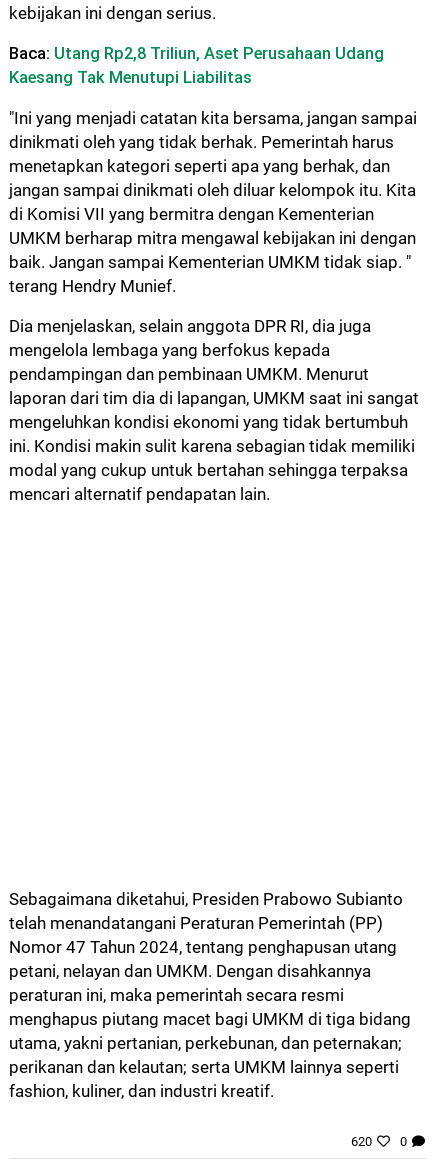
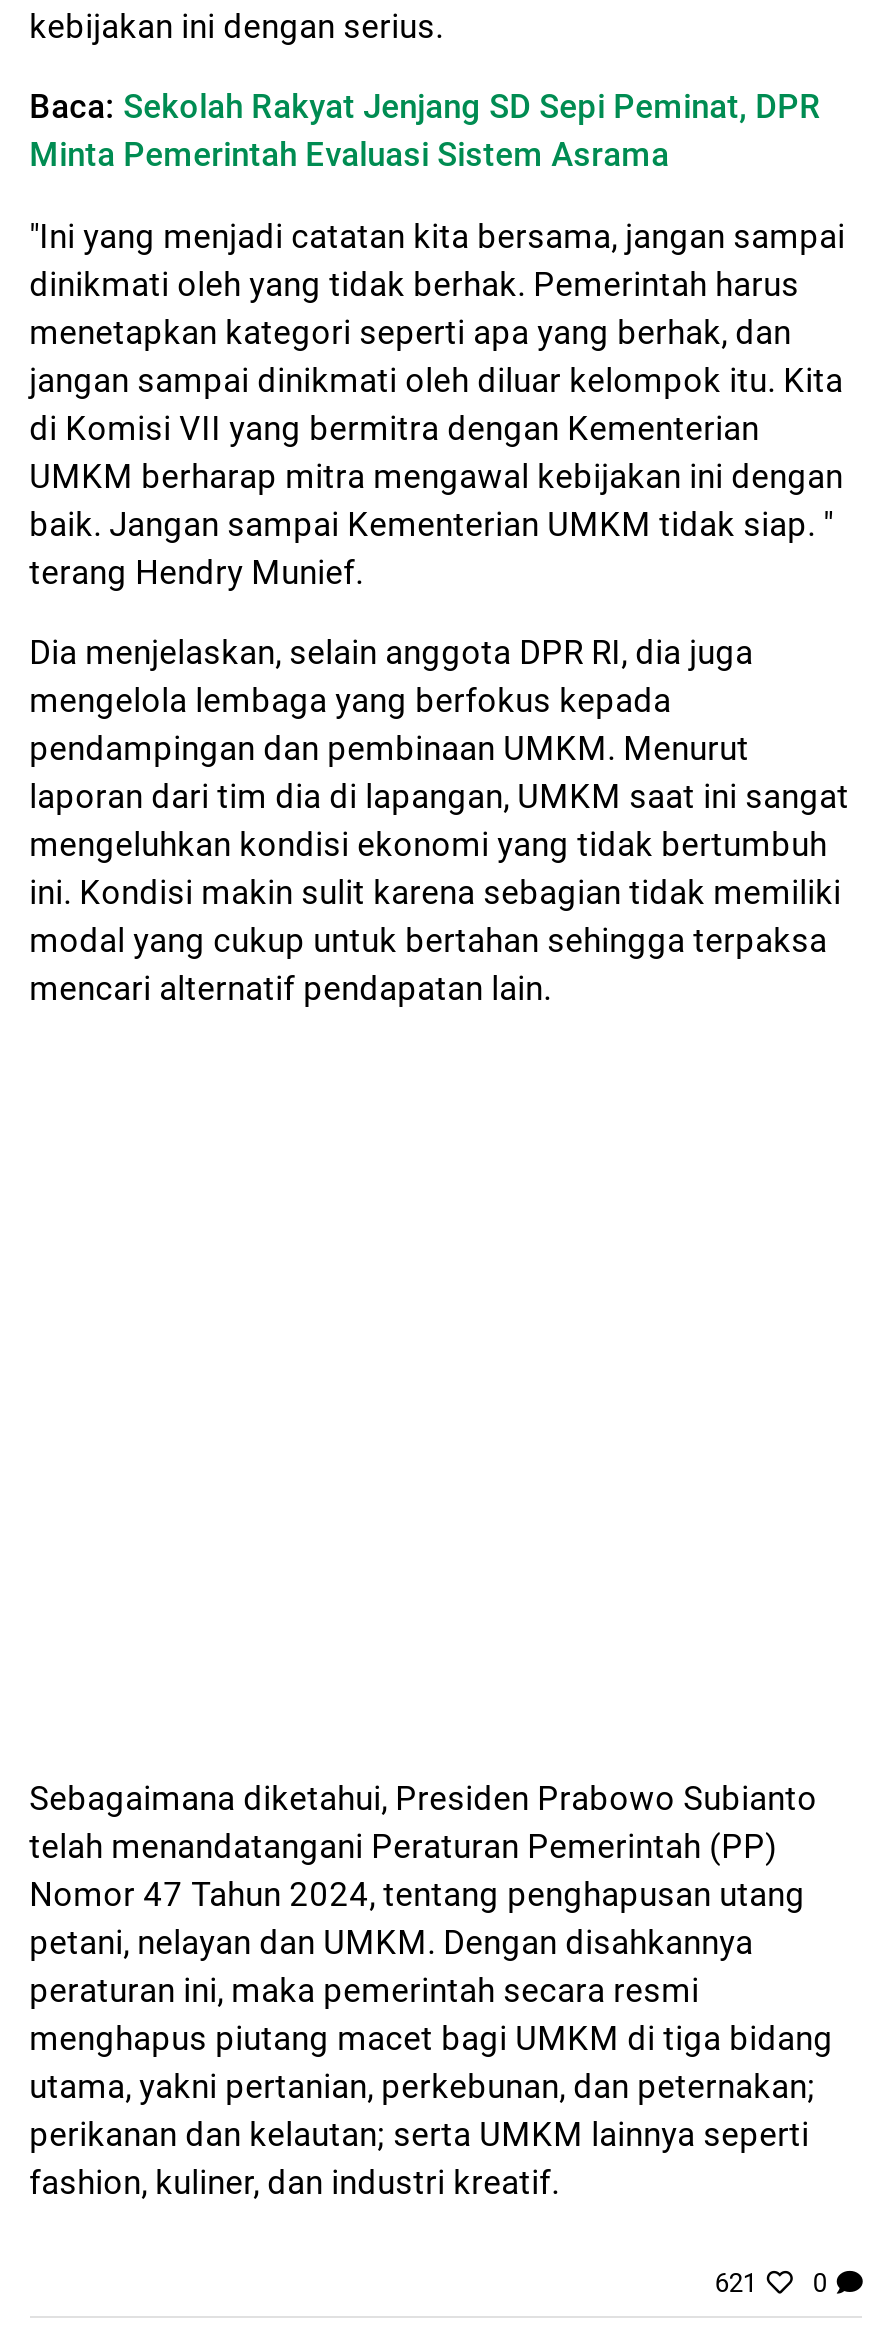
[9,44,384,87] Baca: Utang Rp2,8 Triliun, Aset Perusahaan Udang | Kaesang Tak Menutupi Liabilitas -> [29,89,821,175] Baca: Sekolah Rakyat Jenjang SD Sepi Peminat, DPR | Minta Pemerintah Evaluasi Sistem Asrama
[351,1134,407,1149] 620 0 -> [715,2268,827,2298] 621 0

